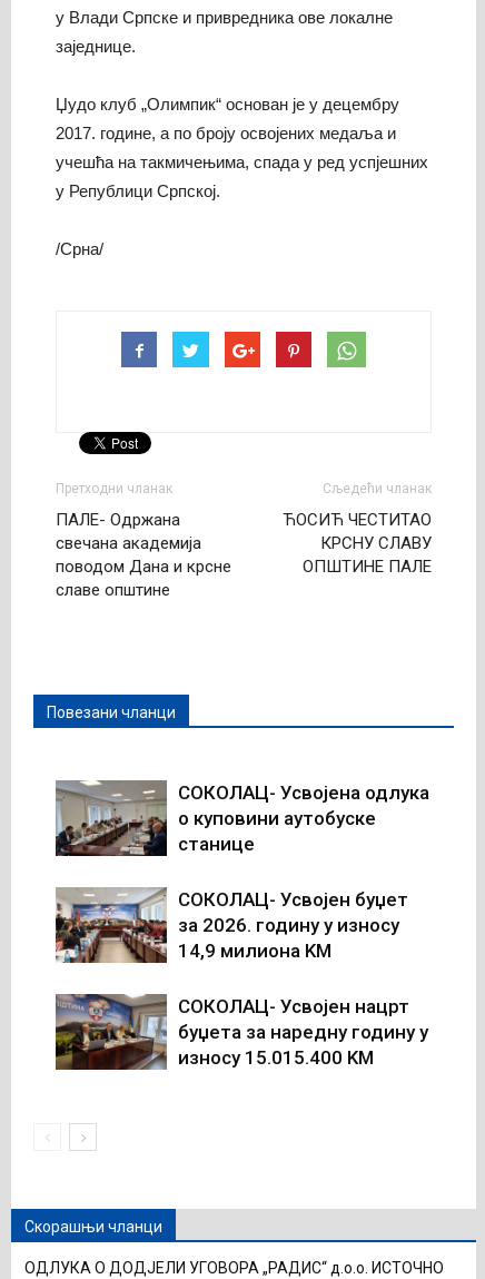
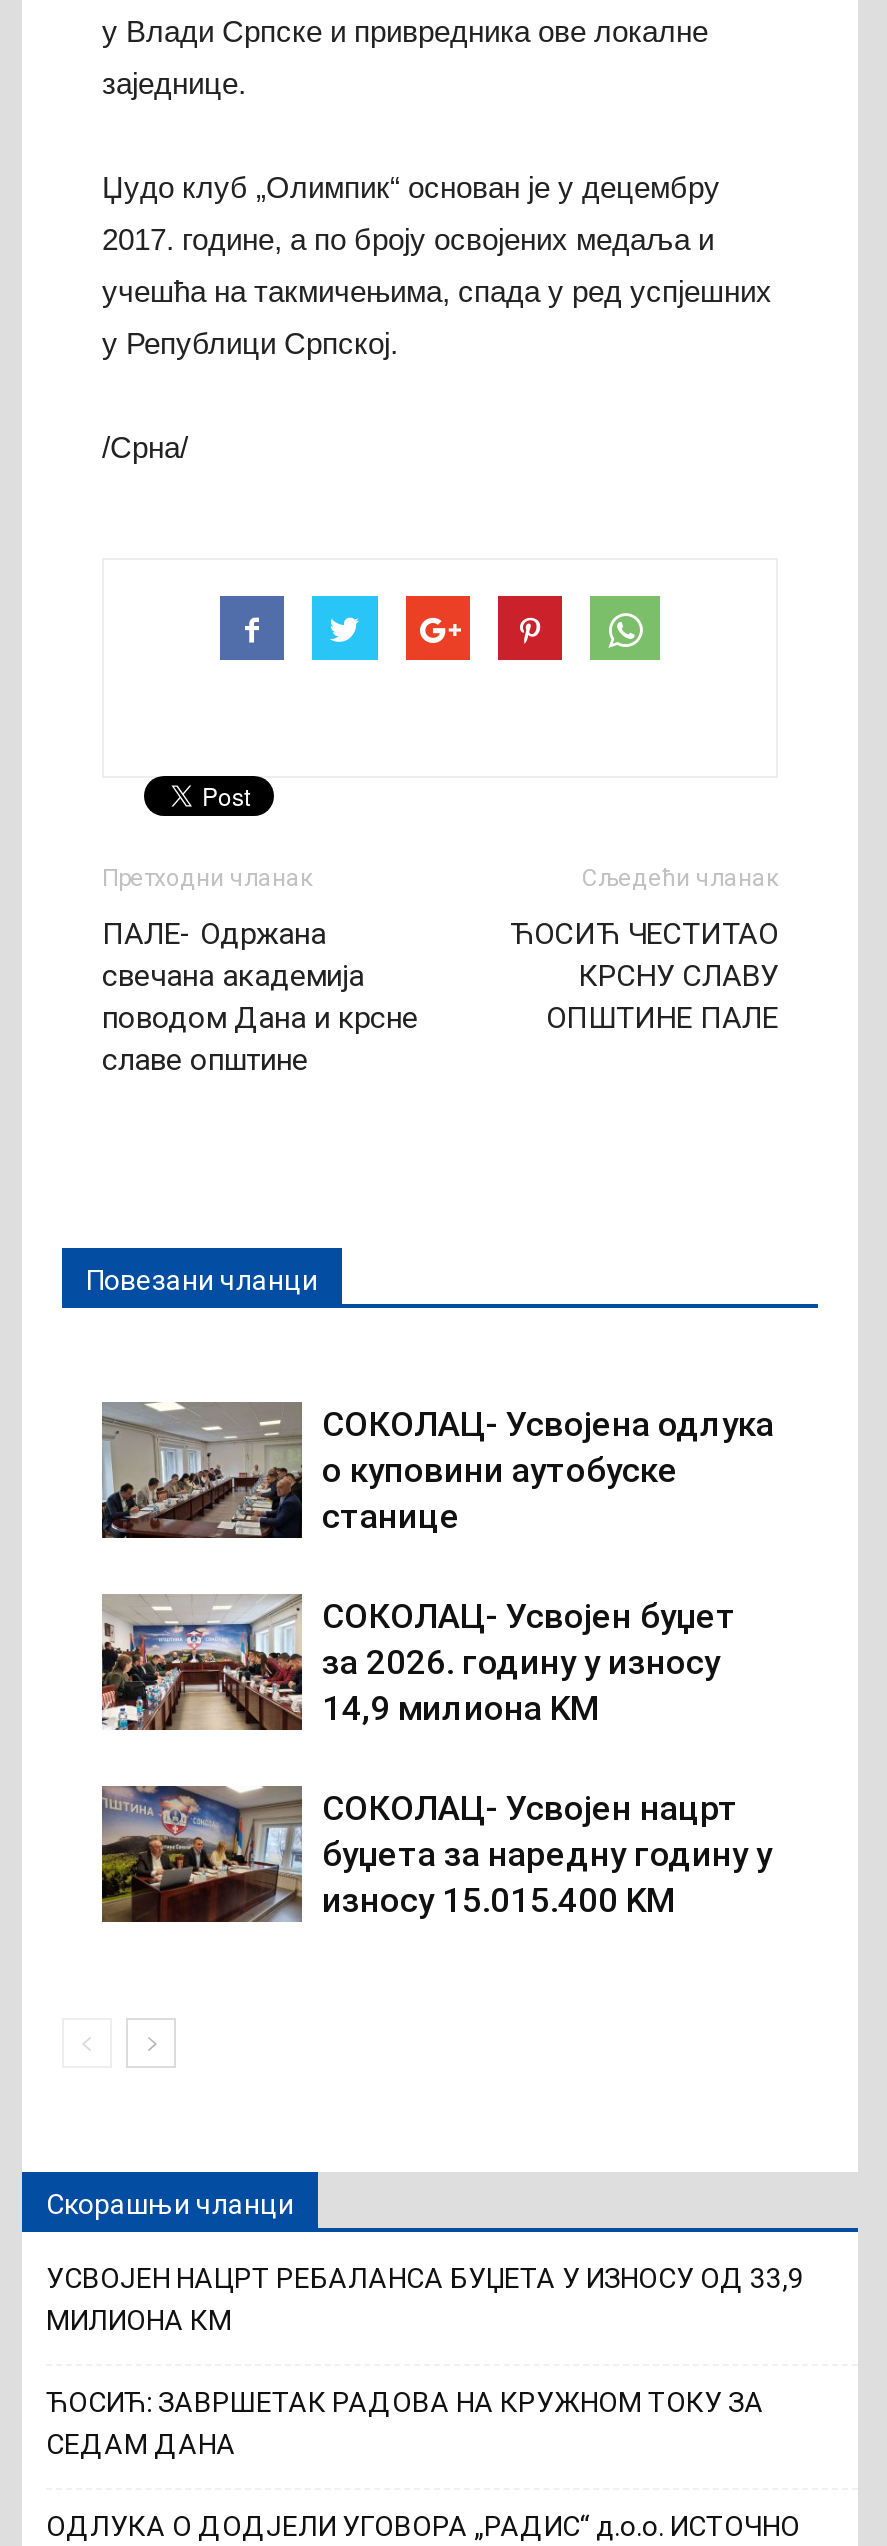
none -> [46,2261,804,2459] УСВОЈЕН НАЦРТ РЕБАЛАНСА БУЏЕТА У ИЗНОСУ ОД 33,9 | МИЛИОНА КМ | ЋОСИЋ: ЗАВРШЕТАК РАДОВА НА КРУЖНОМ ТОКУ ЗА | СЕДАМ ДАНА

